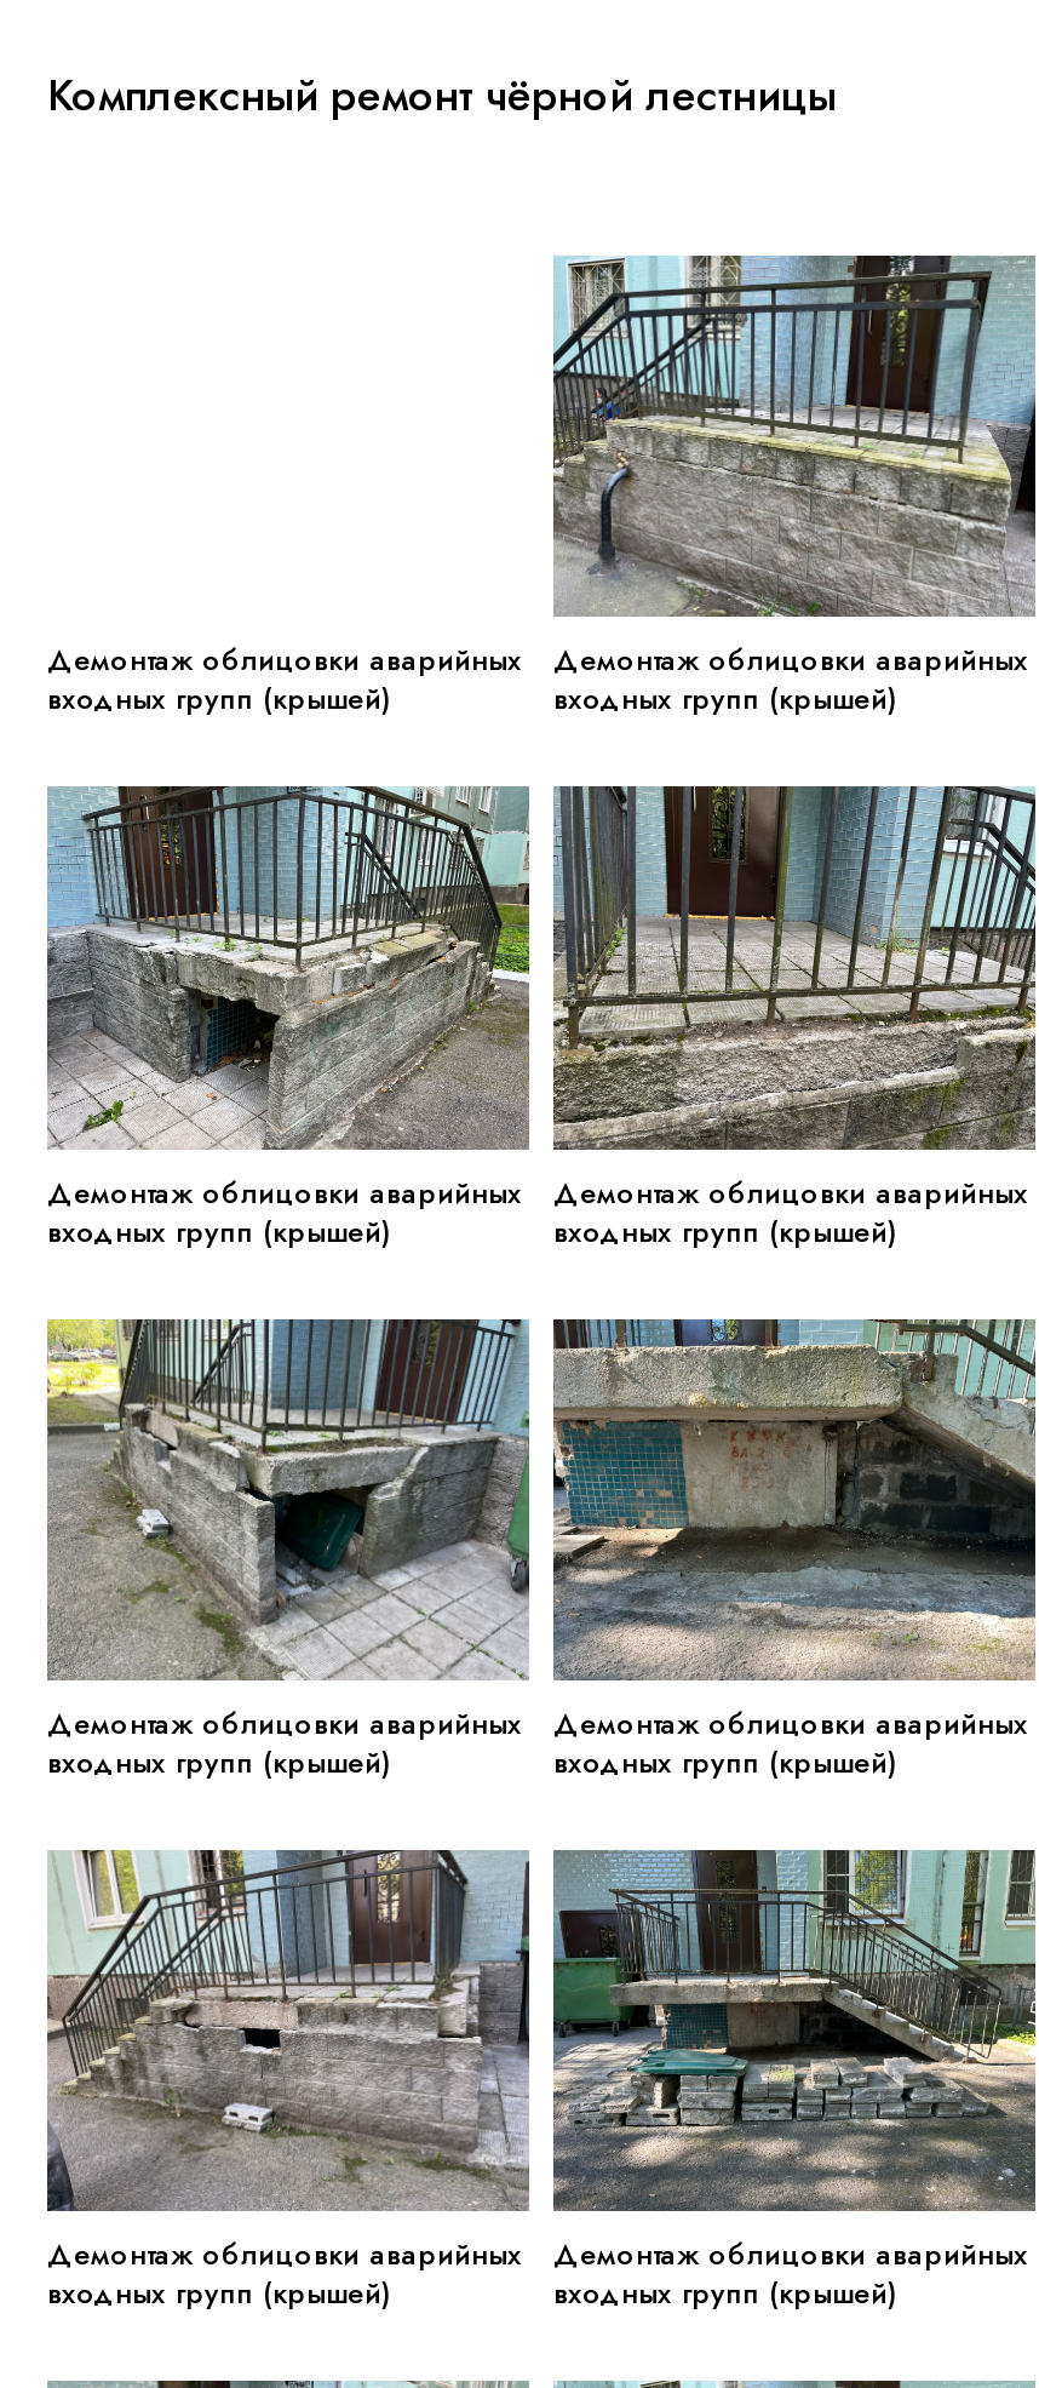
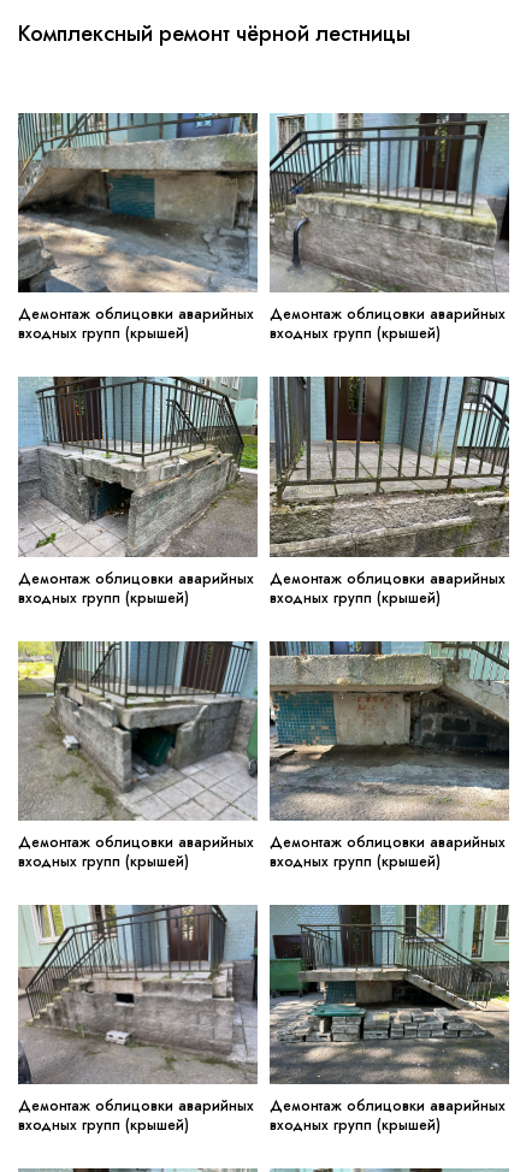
none -> [17,112,259,294] [image]

